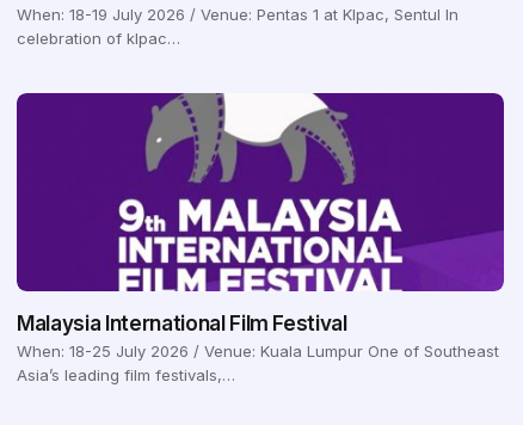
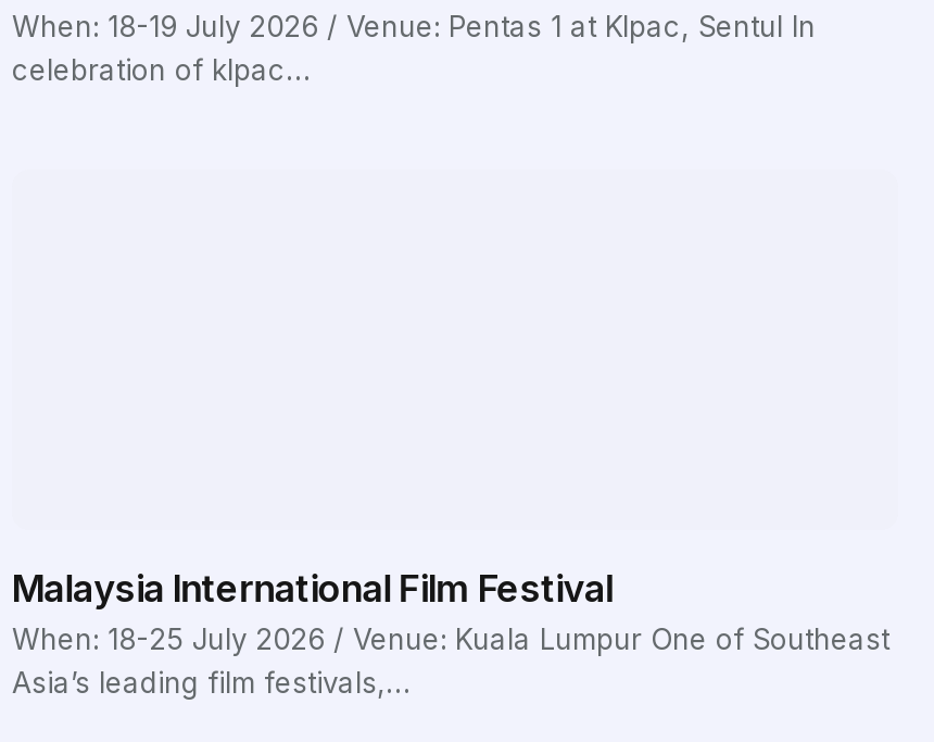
[16,92,505,292] [image] -> none

